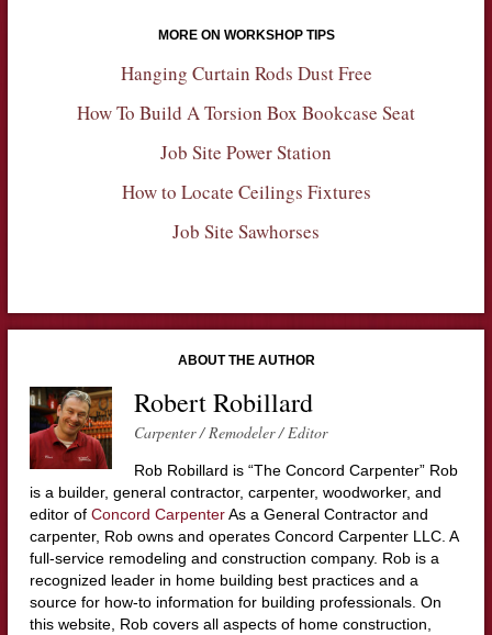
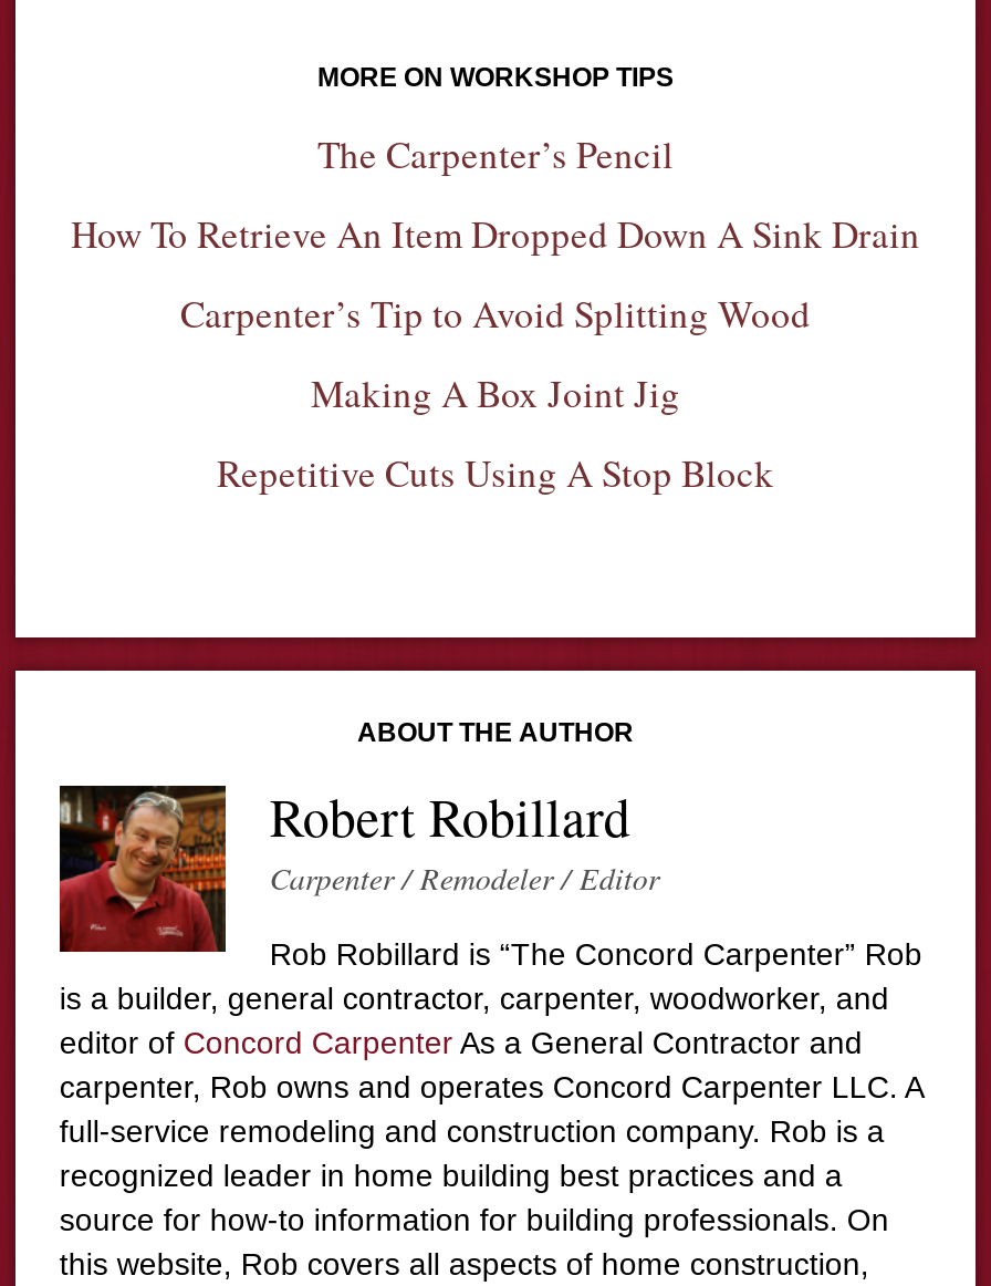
[120,60,372,85] Hanging Curtain Rods Dust Free -> [317,128,674,179] The Carpenter’s Pencil
[77,100,415,125] How To Build A Torsion Box Bookcase Seat -> [71,207,920,258] How To Retrieve An Item Dropped Down A Sink Drain
[160,139,332,164] Job Site Power Station -> [180,287,811,338] Carpenter’s Tip to Avoid Splitting Wood
[121,179,371,204] How to Locate Ceilings Fixtures -> [311,367,680,418] Making A Box Joint Jig
[172,218,320,244] Job Site Sawhorses -> [217,446,774,497] Repetitive Cuts Using A Stop Block

